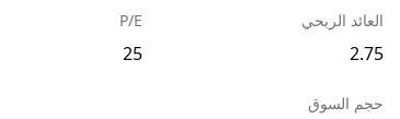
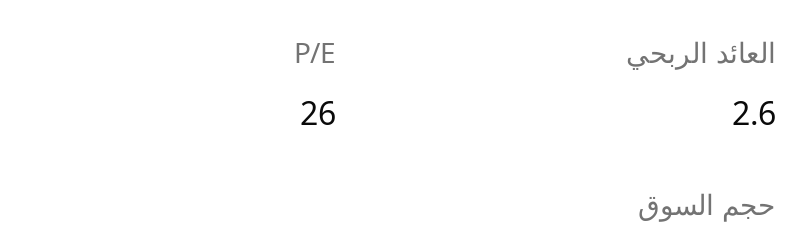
[123,41,142,66] 25 -> [300,91,336,135] 26
[350,41,384,66] 2.75 -> [732,91,776,135] 2.6

